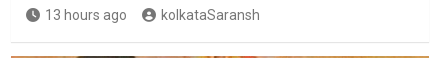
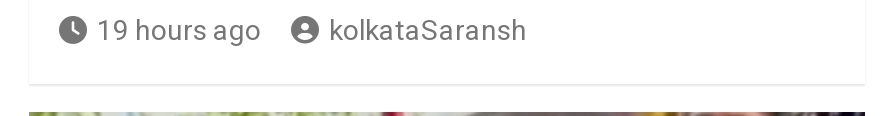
[45,7,127,23] 13 hours ago -> [97,14,261,46] 19 hours ago

